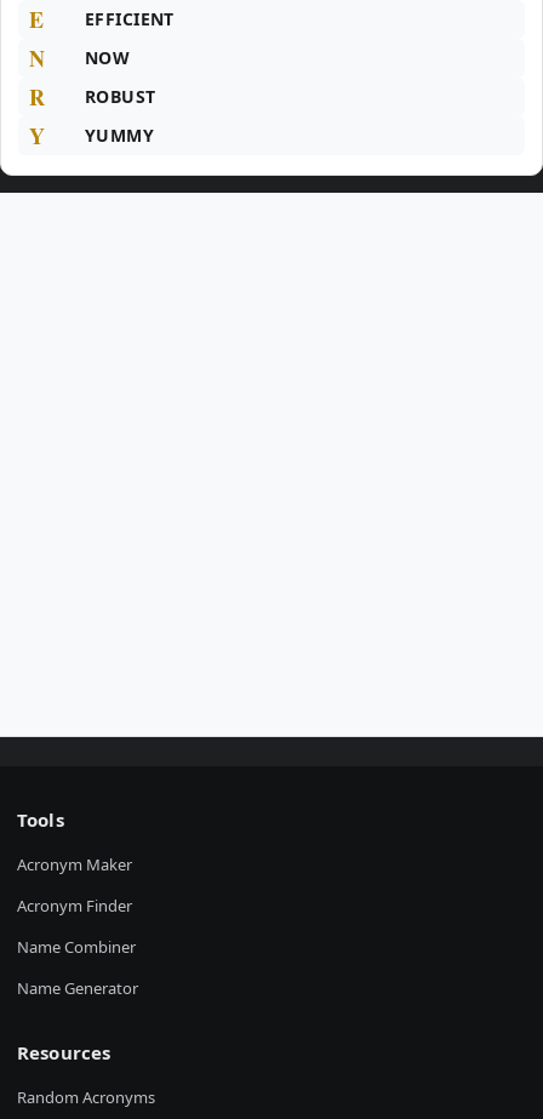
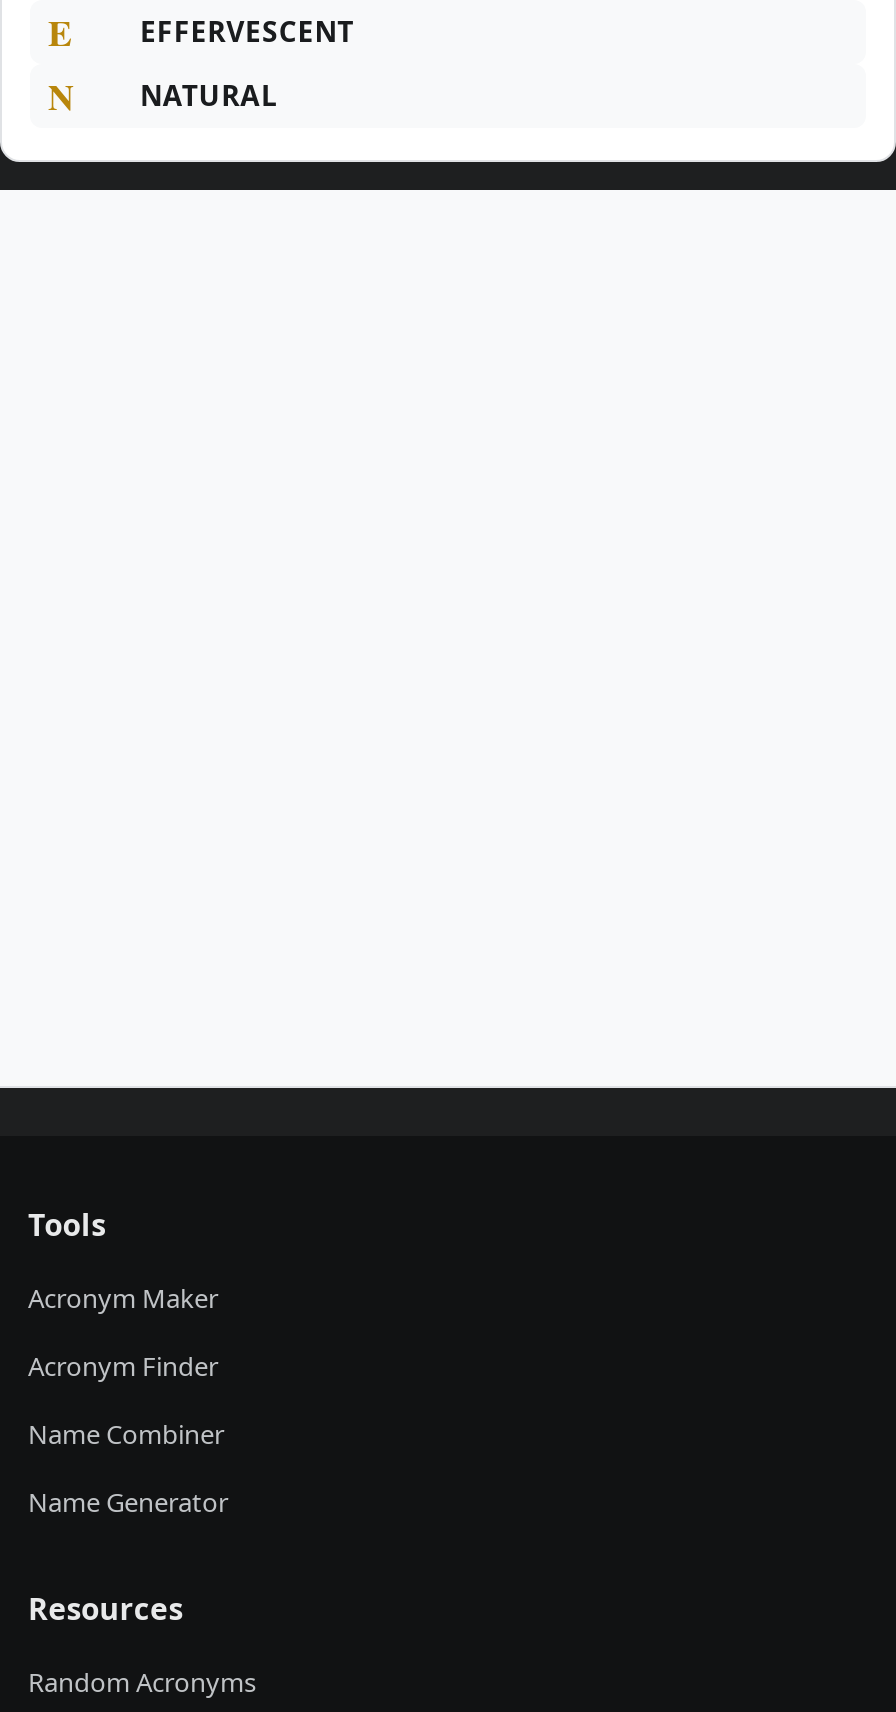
[85,7,174,30] EFFICIENT -> [140,12,354,50] EFFERVESCENT
[29,46,156,152] NOW | R | ROBUST | Y | YUMMY -> [140,76,278,114] NATURAL

